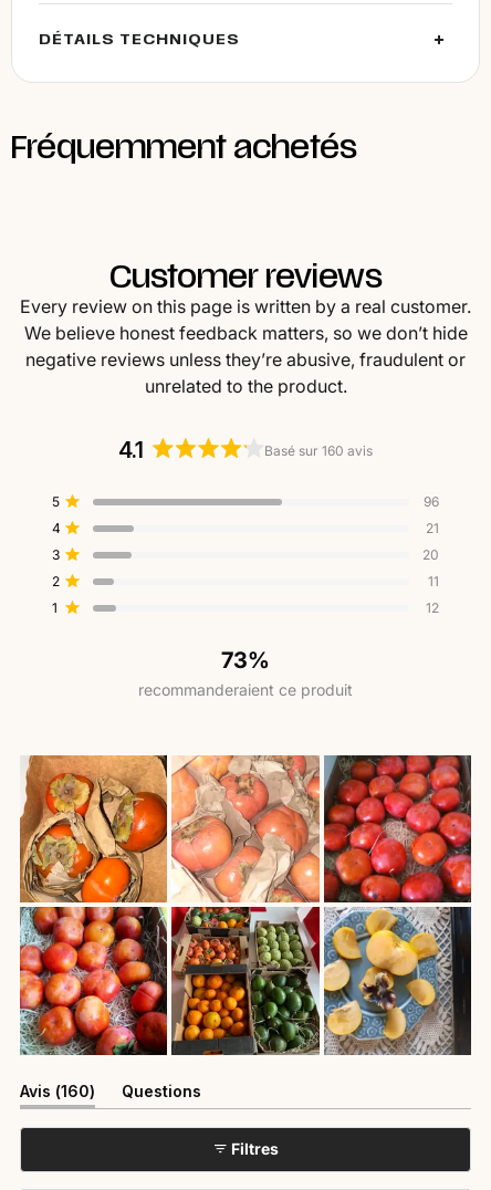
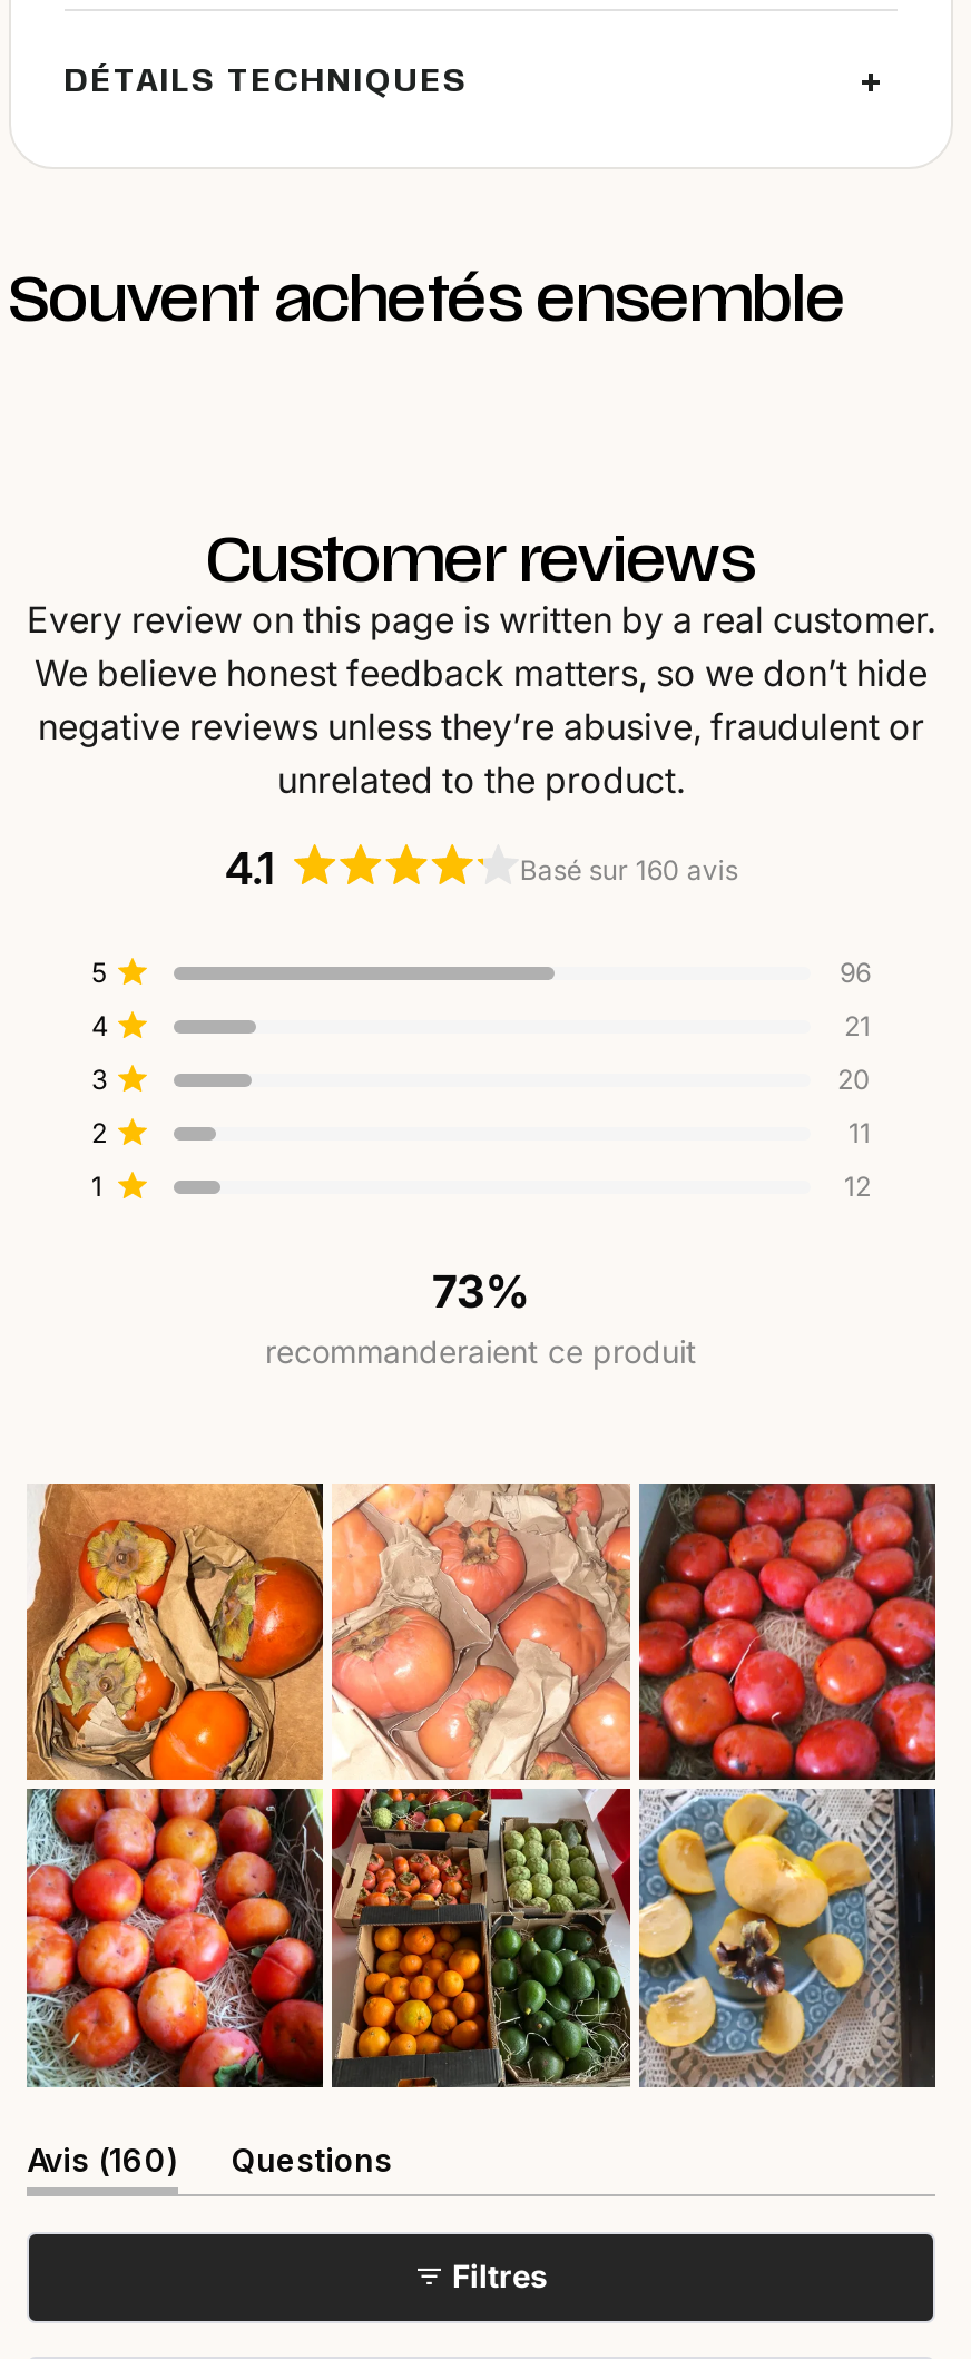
[11,128,357,168] Fréquemment achetés -> [9,261,846,341] Souvent achetés ensemble

